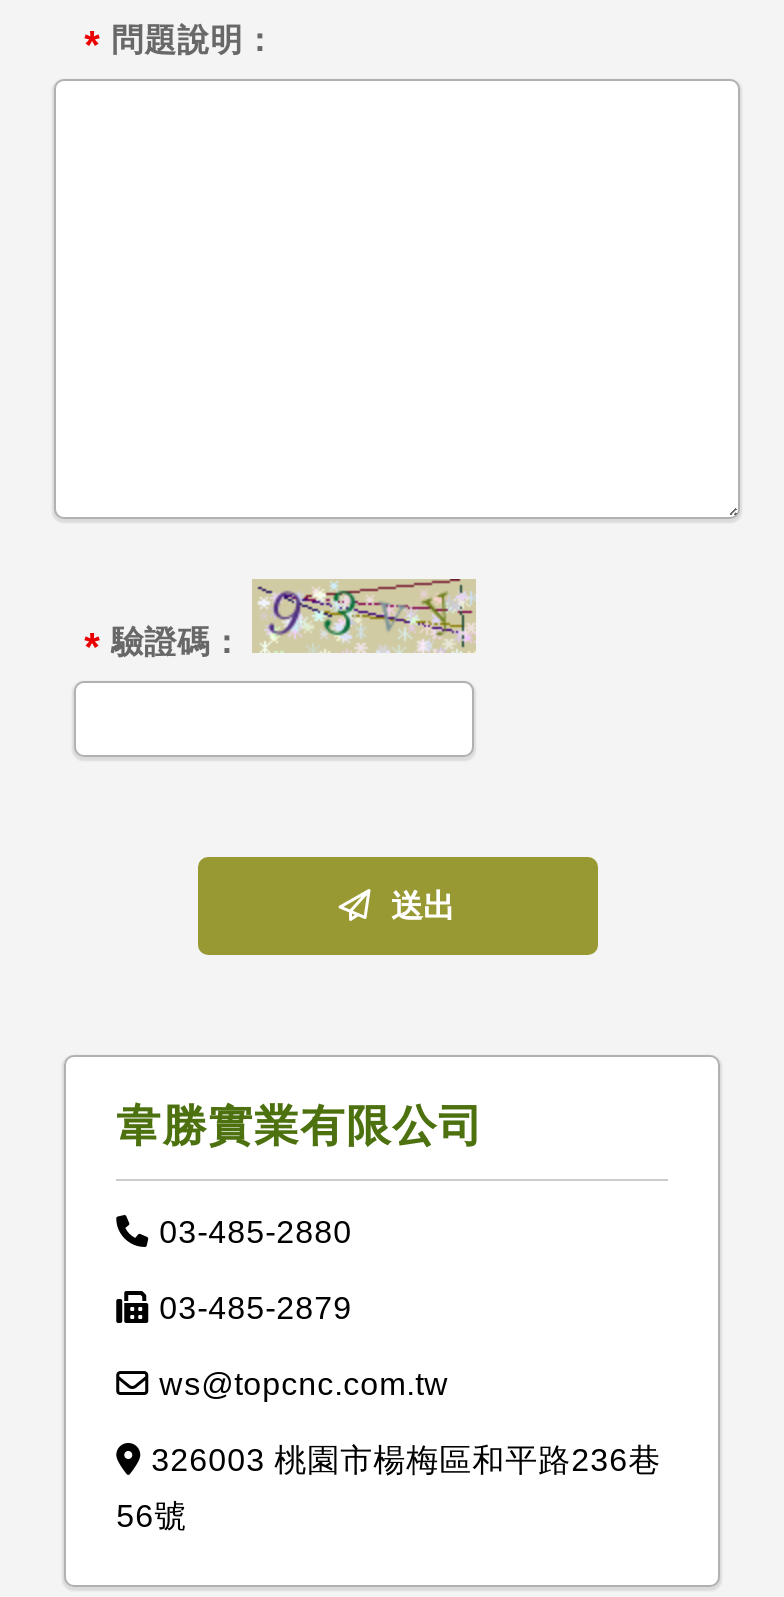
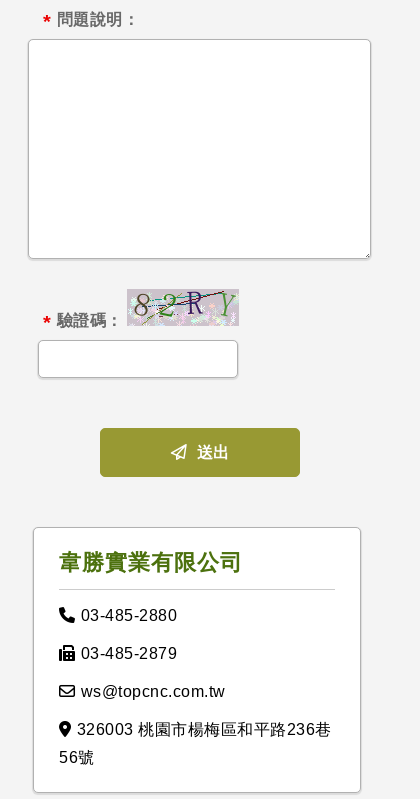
[252,579,474,653] [image] -> [128,289,237,325] [image]

